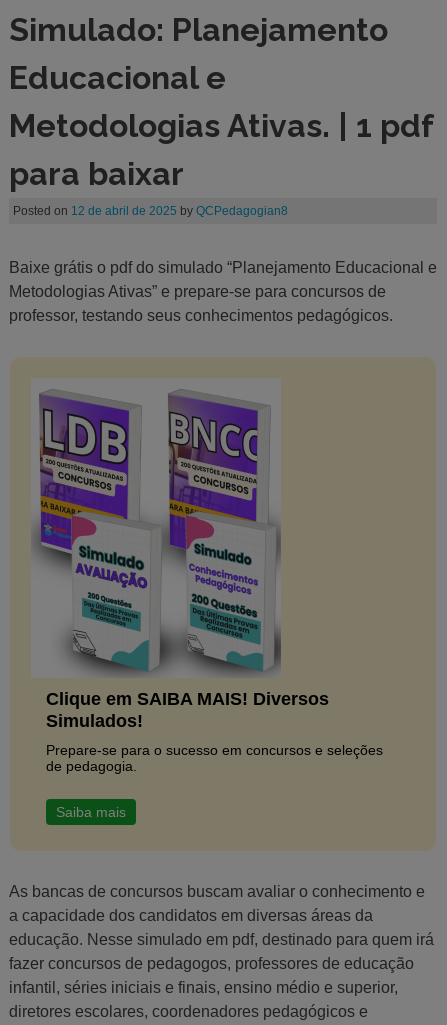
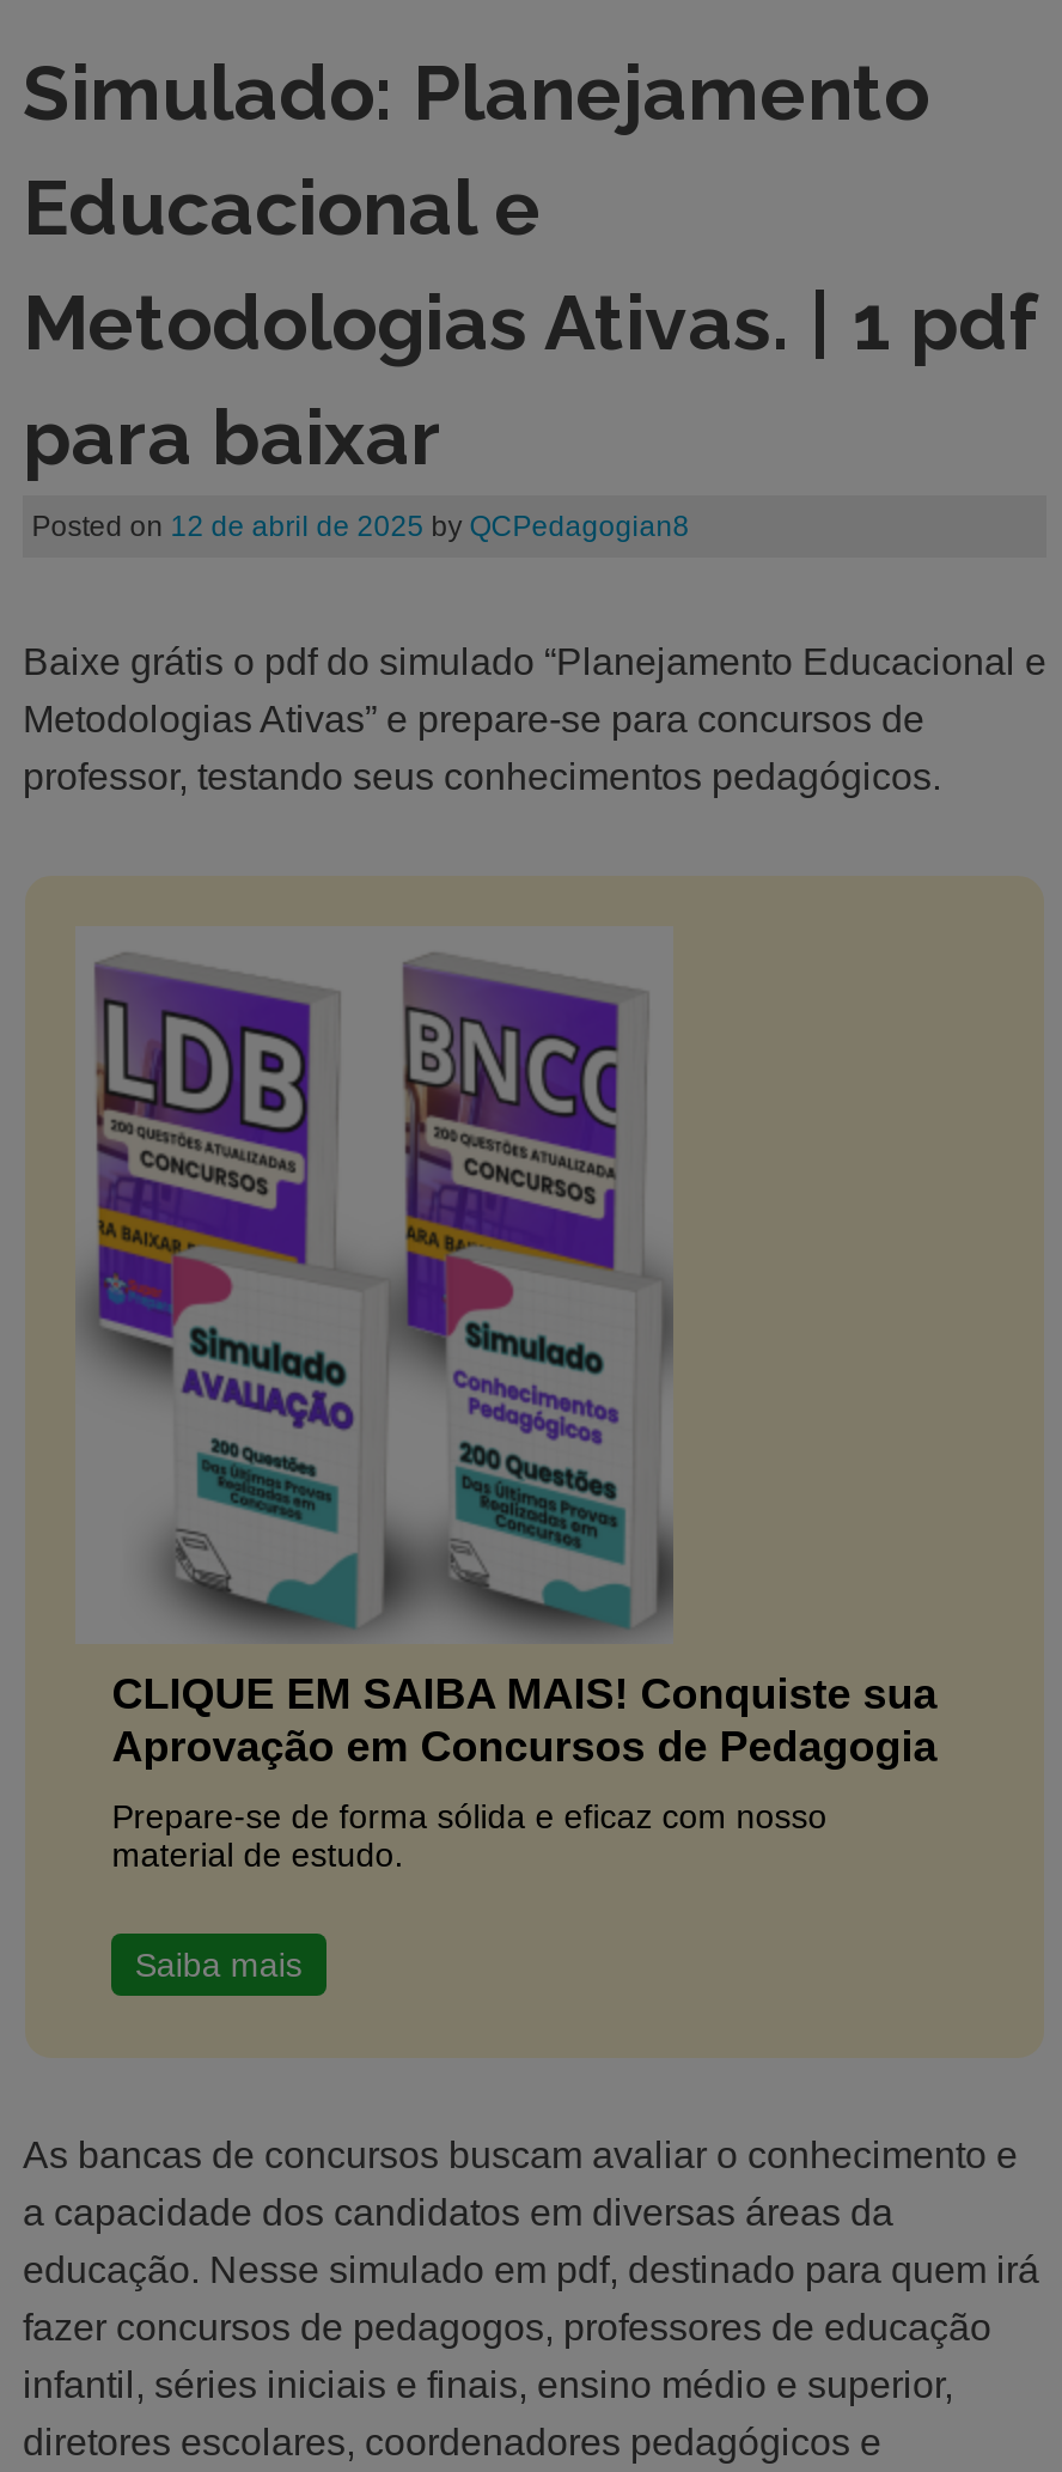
[46,689,329,731] Clique em SAIBA MAIS! Diversos | Simulados! -> [112,1670,937,1770] CLIQUE EM SAIBA MAIS! Conquiste sua | Aprovação em Concursos de Pedagogia
[46,742,383,774] Prepare-se para o sucesso em concursos e seleções | de pedagogia. -> [112,1796,827,1873] Prepare-se de forma sólida e eficaz com nosso | material de estudo.

